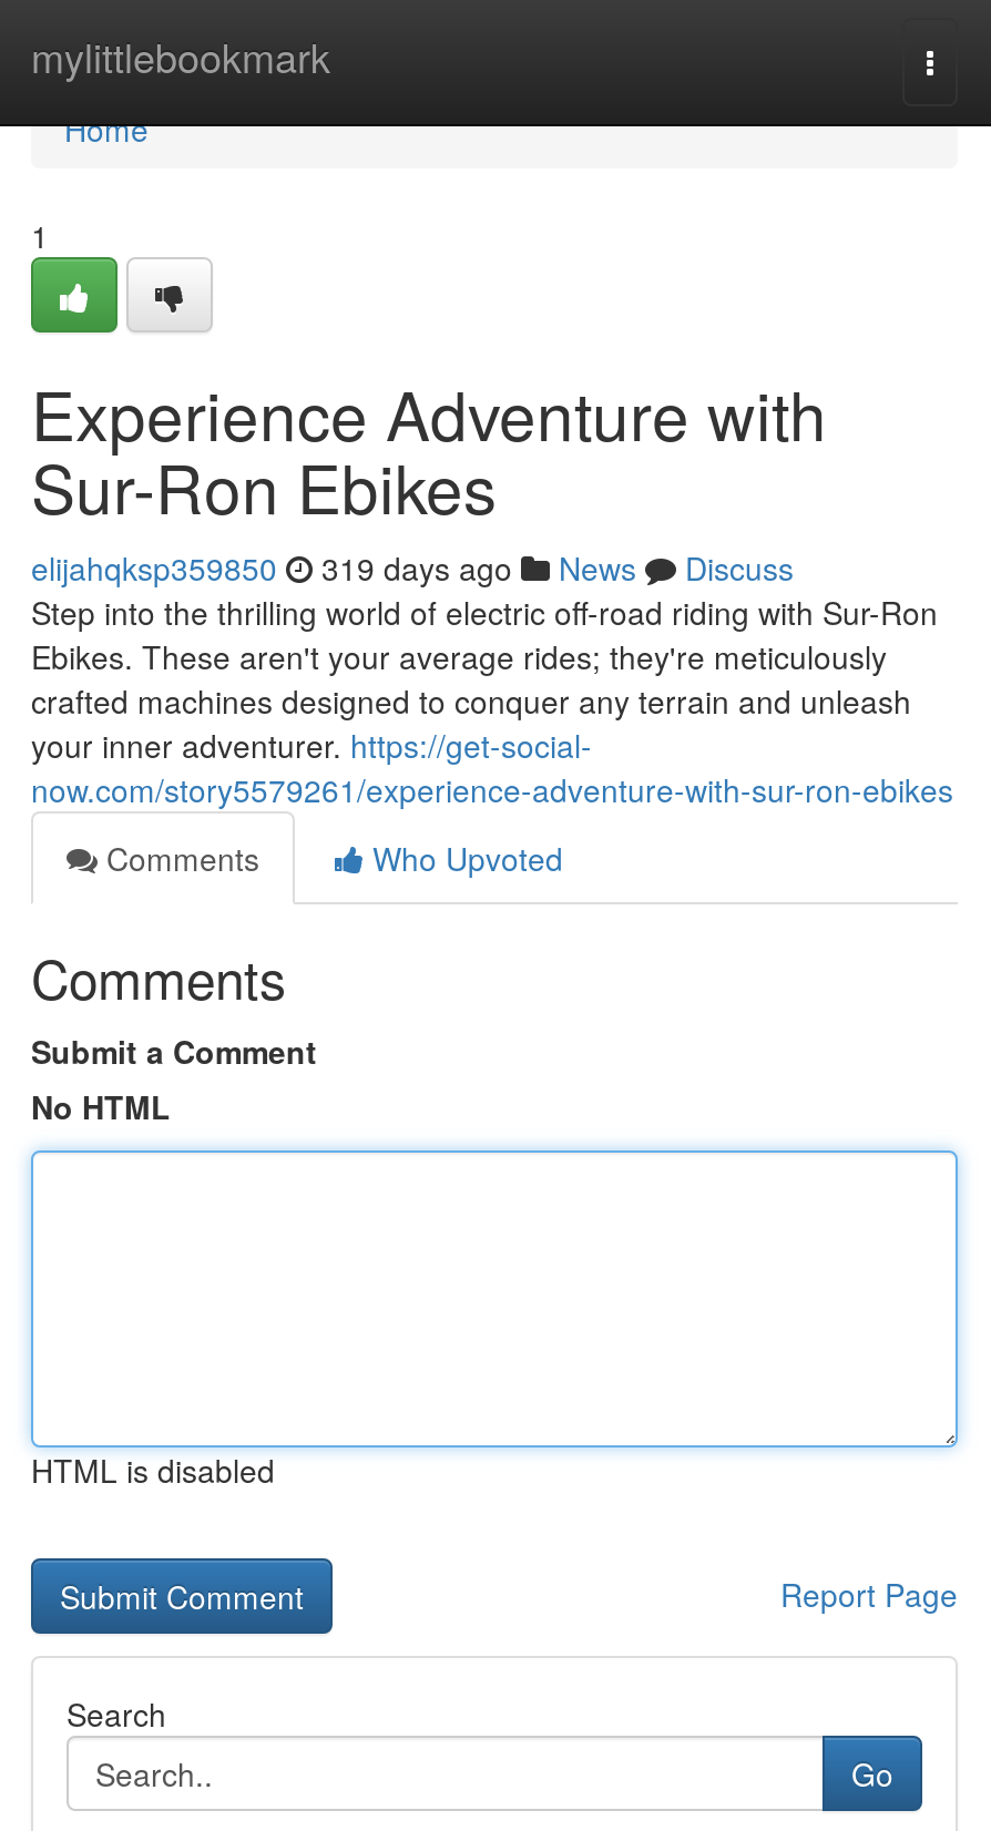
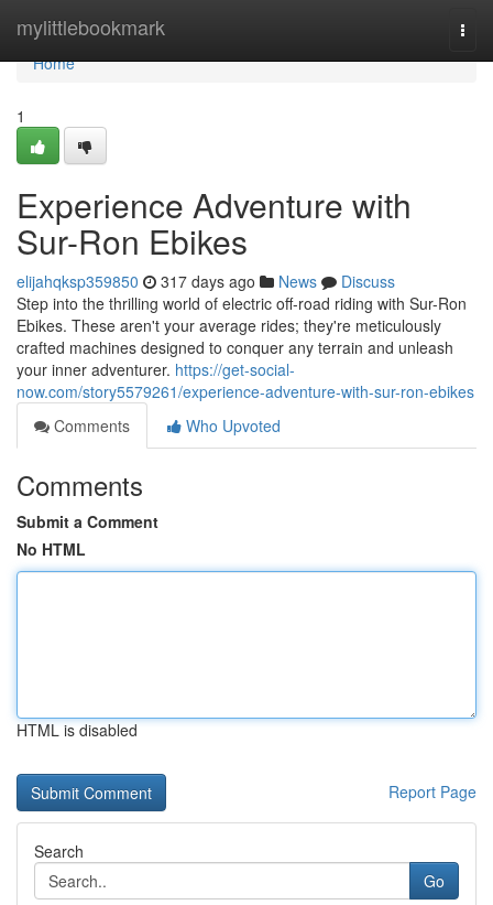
[31,545,794,590] elijahqksp359850 319 days ago News Discuss -> [17,270,395,292] elijahqksp359850 317 days ago News Discuss

